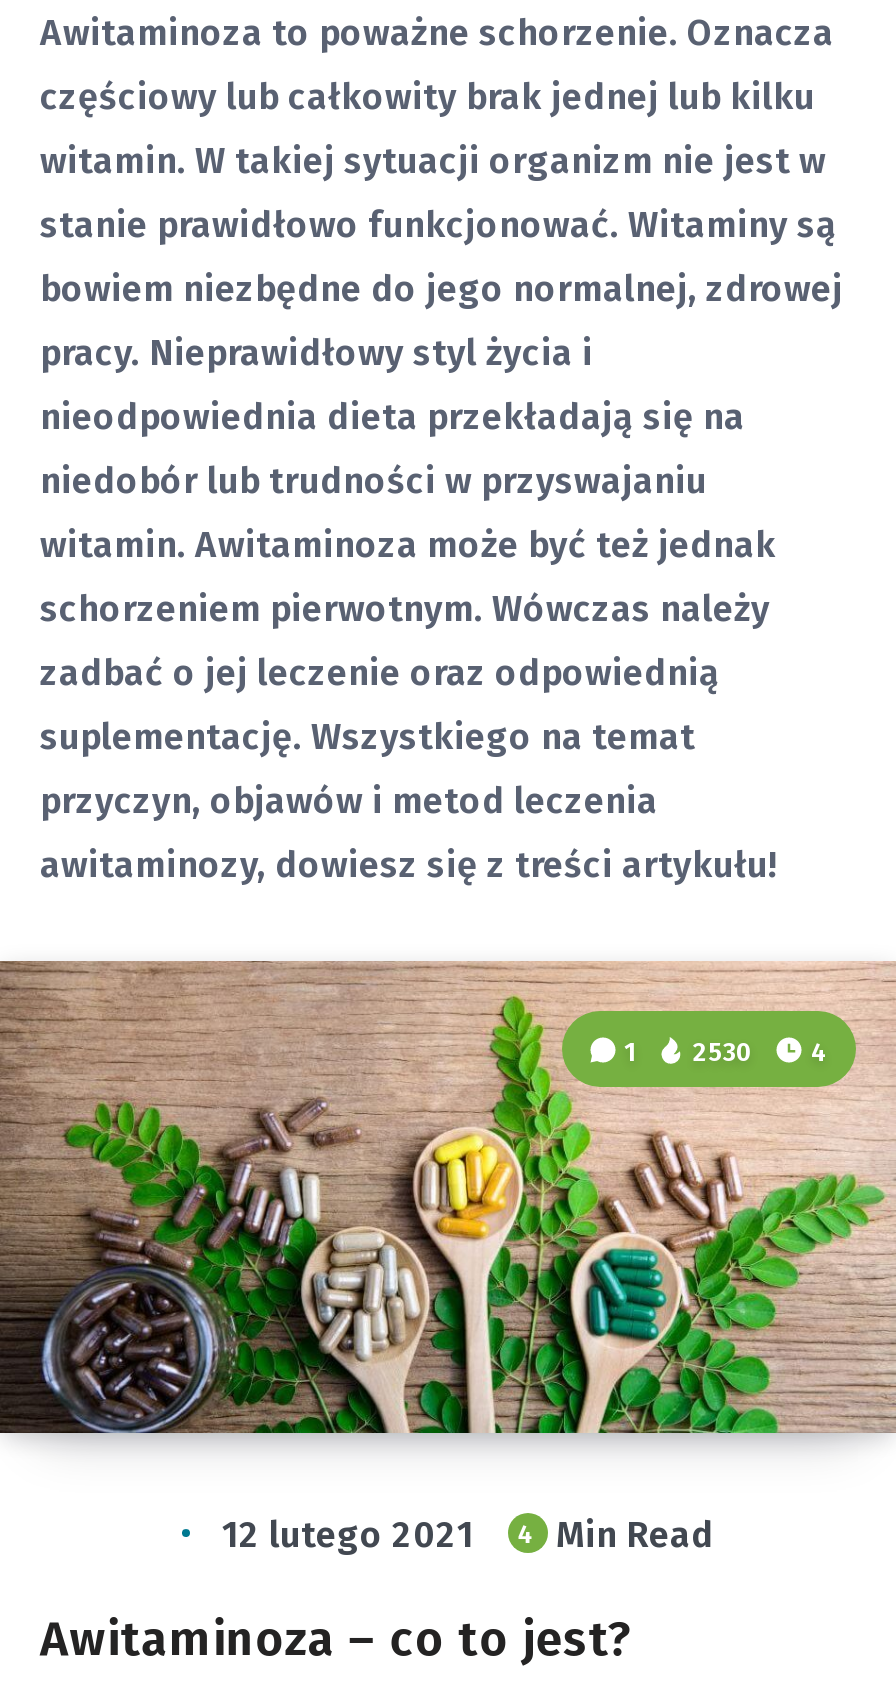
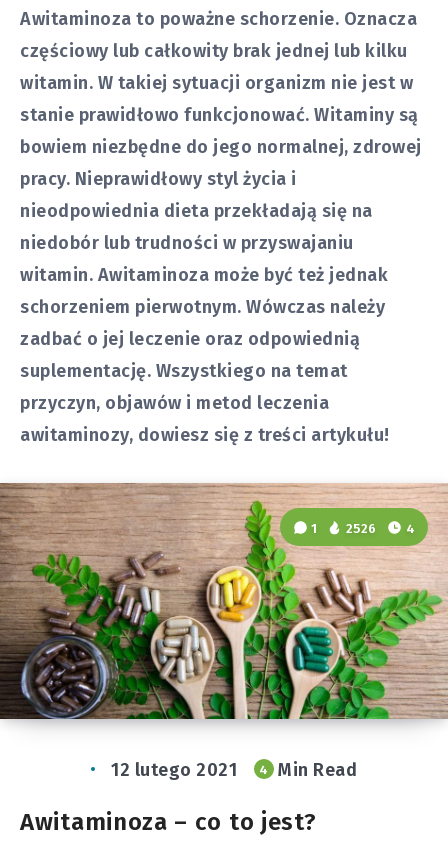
[624,1037,830,1067] 1 2530 4 -> [311,521,415,536] 1 2526 4

